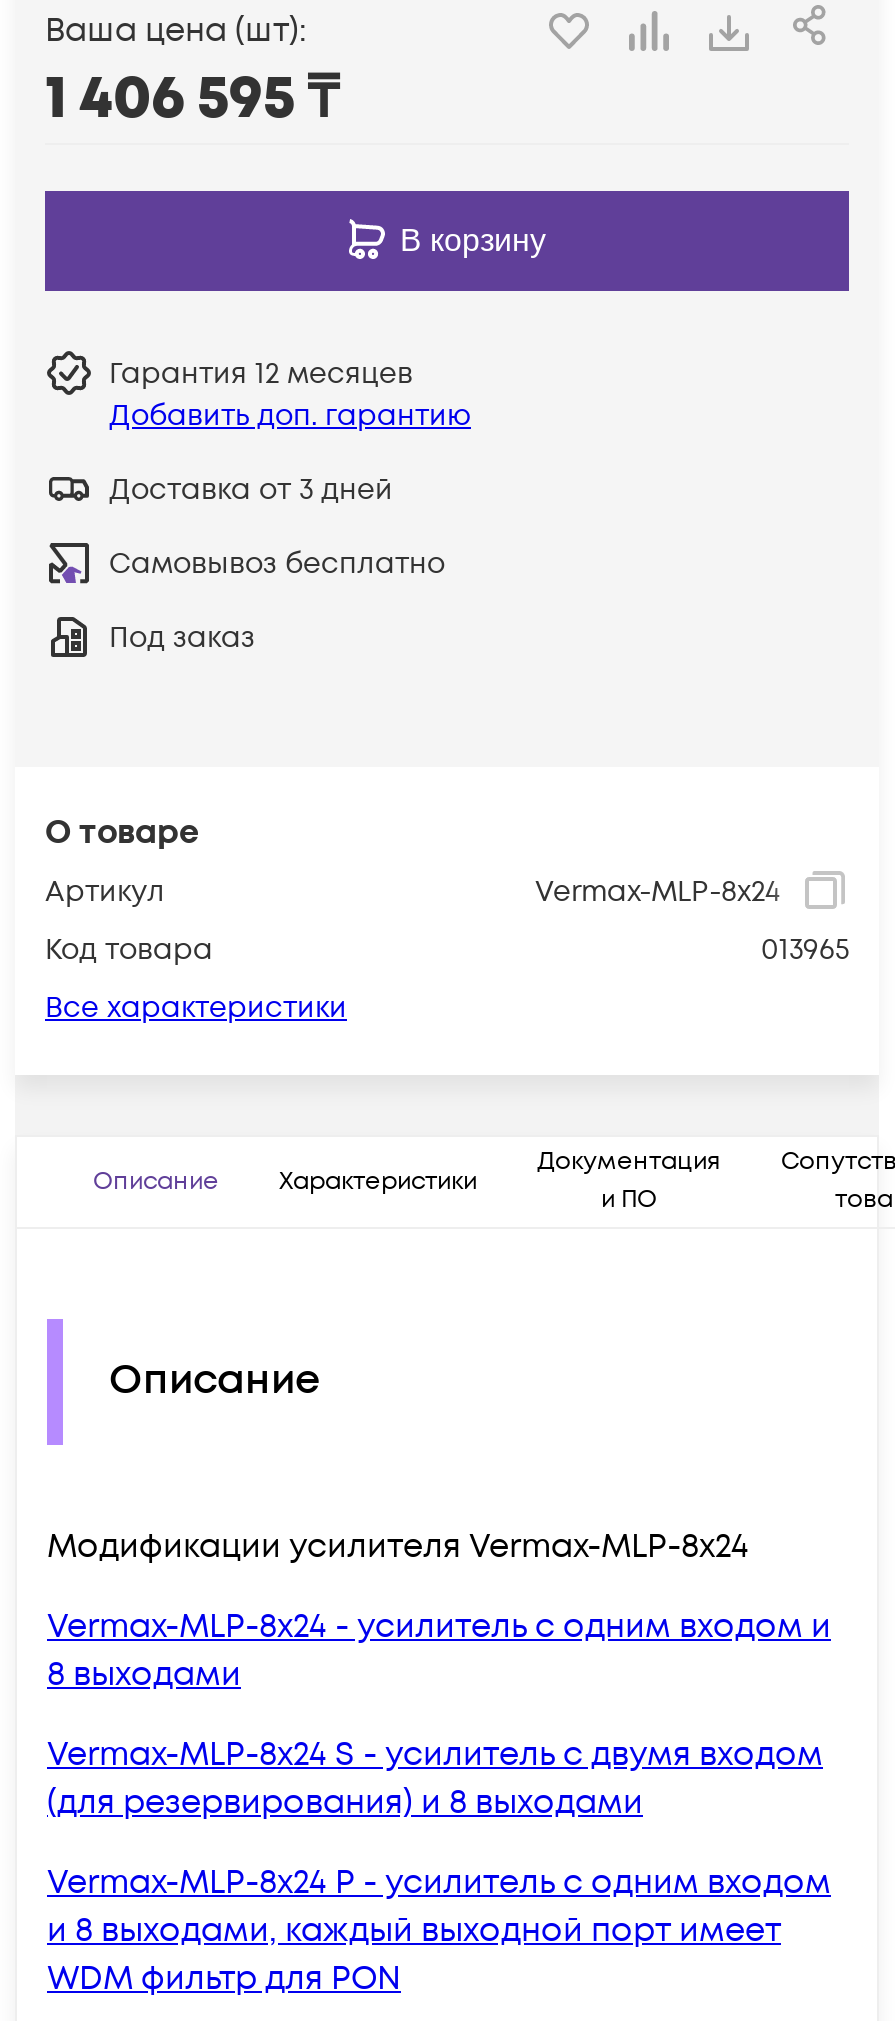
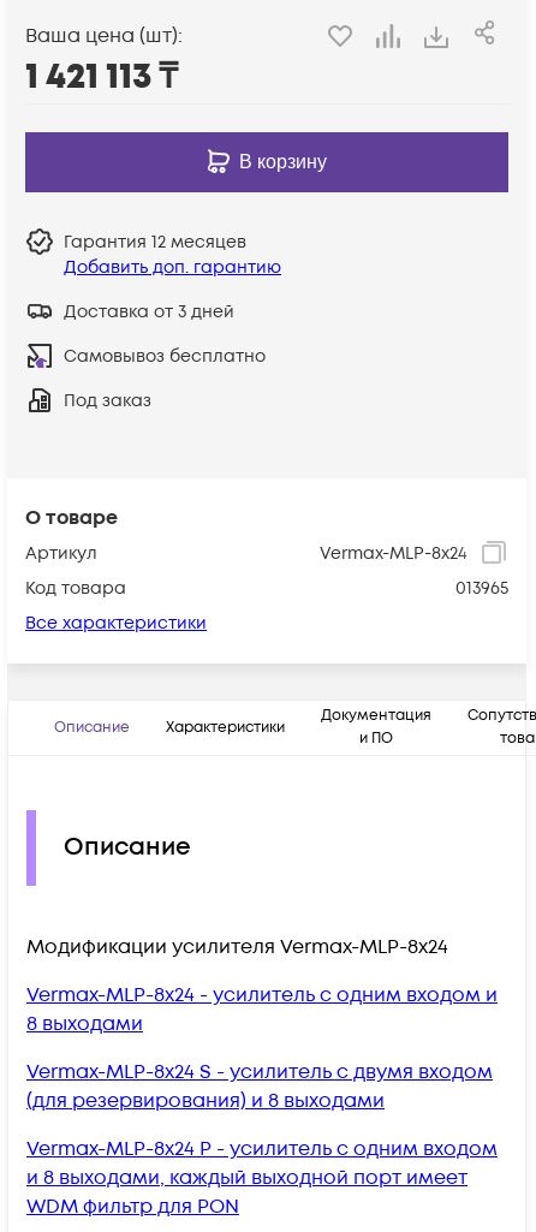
[45,58,339,138] 1 406 595 ₸ -> [25,53,178,101] 1 421 113 ₸

